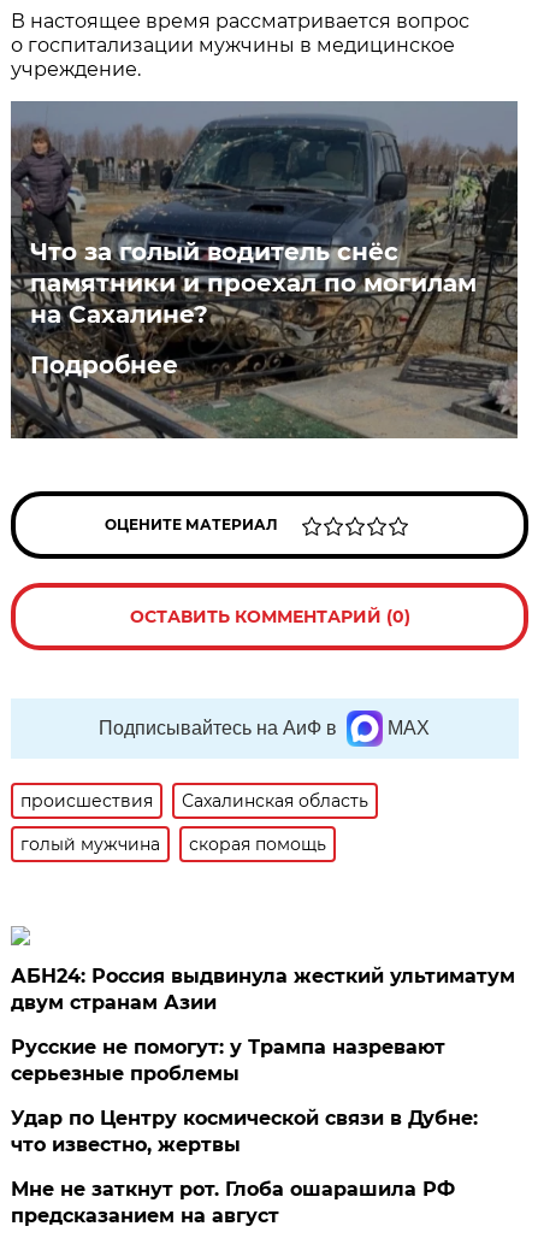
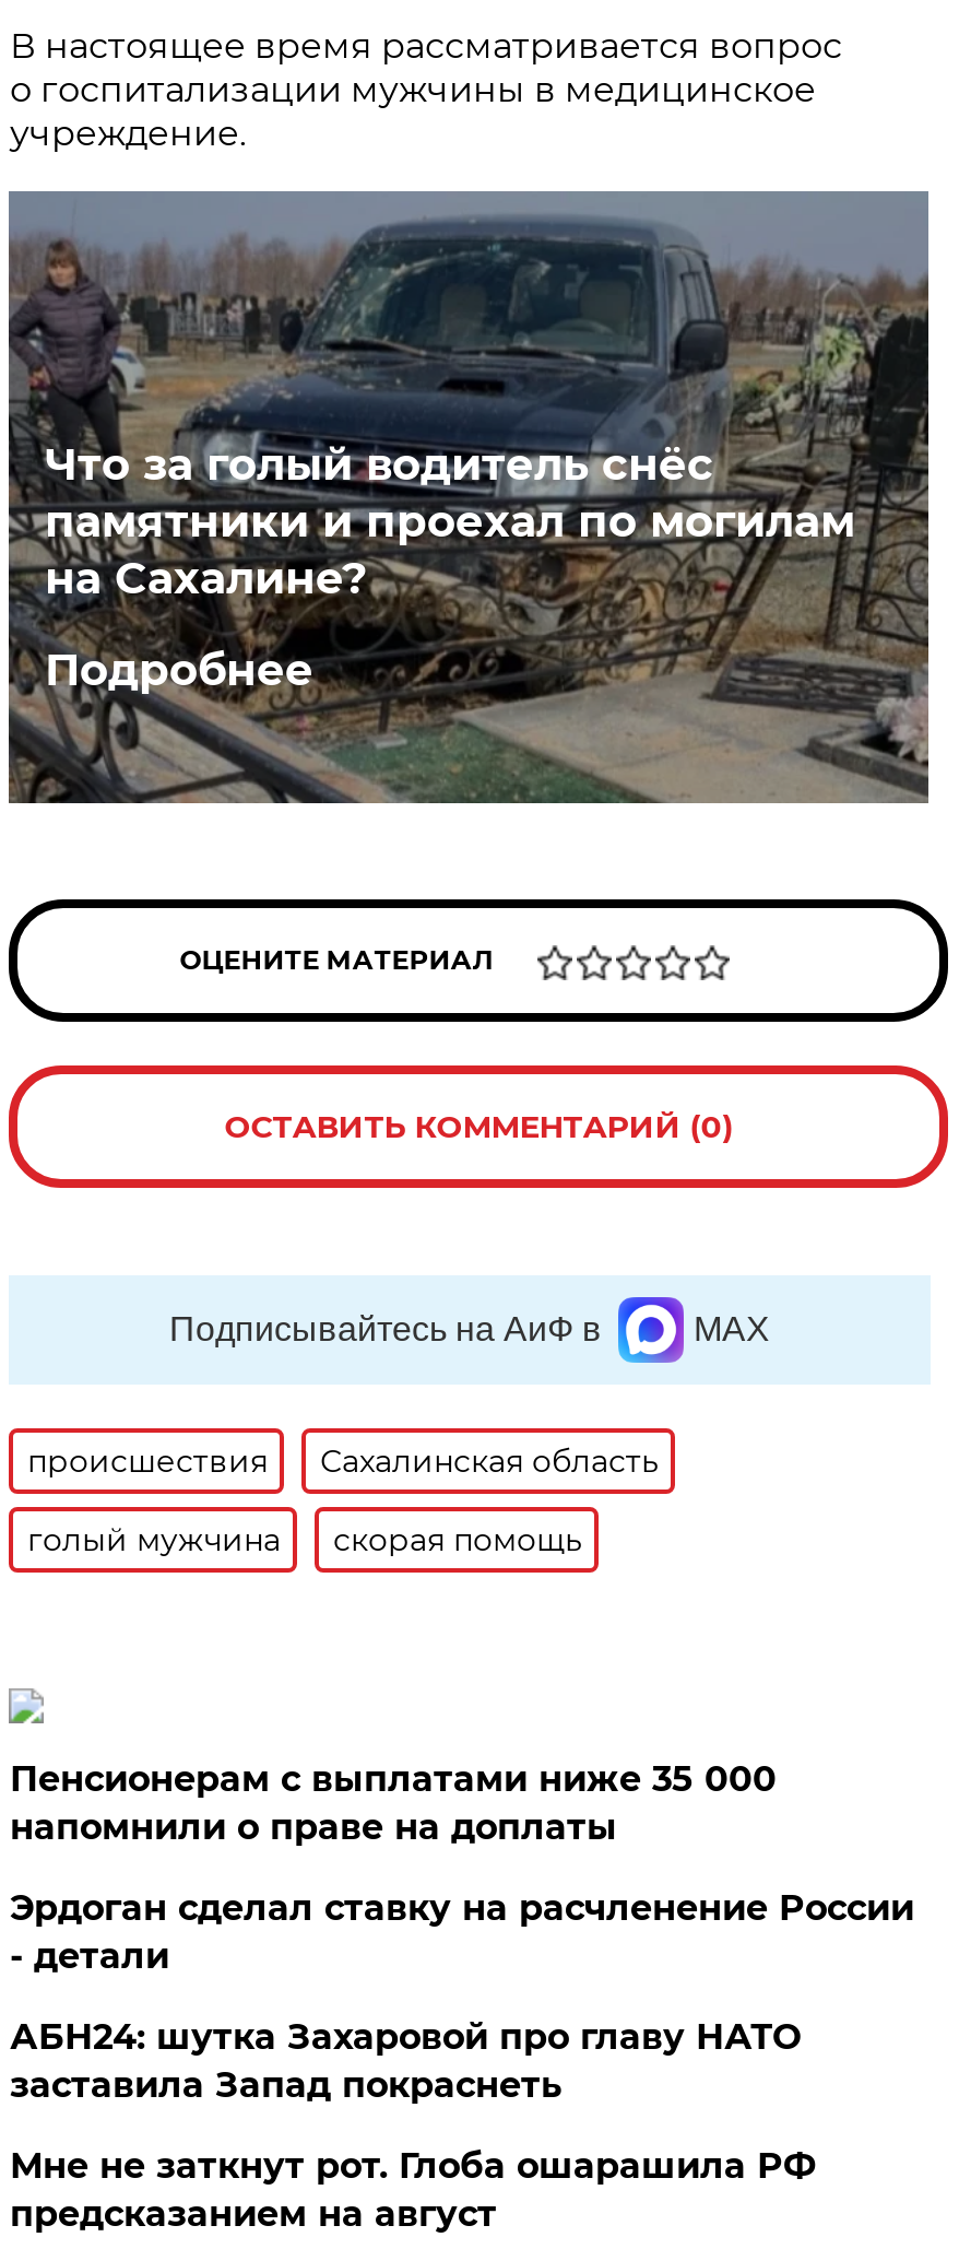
[11,965,516,1014] АБН24: Россия выдвинула жесткий ультиматум | двум странам Азии -> [10,1758,776,1848] Пенсионерам с выплатами ниже 35 000 | напомнили о праве на доплаты
[11,1036,446,1085] Русские не помогут: у Трампа назревают | серьезные проблемы -> [10,1887,914,1977] Эрдоган сделал ставку на расчленение России | - детали
[11,1107,478,1156] Удар по Центру космической связи в Дубне: | что известно, жертвы -> [10,2016,800,2106] АБН24: шутка Захаровой про главу НАТО | заставила Запад покраснеть

